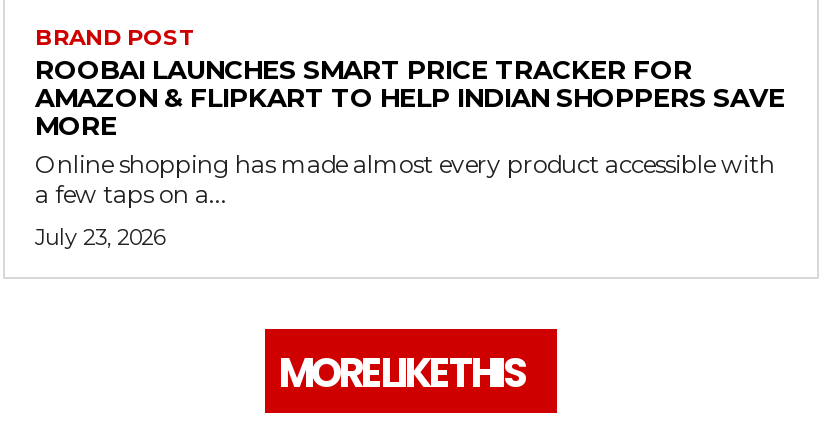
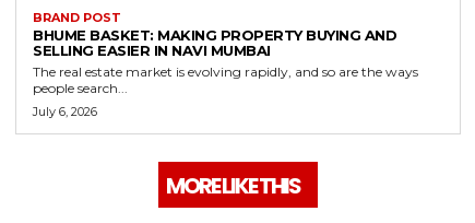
[35,53,785,209] ROOBAI LAUNCHES SMART PRICE TRACKER FOR | AMAZON & FLIPKART TO HELP INDIAN SHOPPERS SAVE | MORE | Online shopping has made almost every product accessible with | a few taps on a... -> [33,26,418,96] BHUME BASKET: MAKING PROPERTY BUYING AND | SELLING EASIER IN NAVI MUMBAI | The real estate market is evolving rapidly, and so are the ways | people search...
[35,223,165,251] July 23, 2026 -> [33,104,97,119] July 6, 2026

